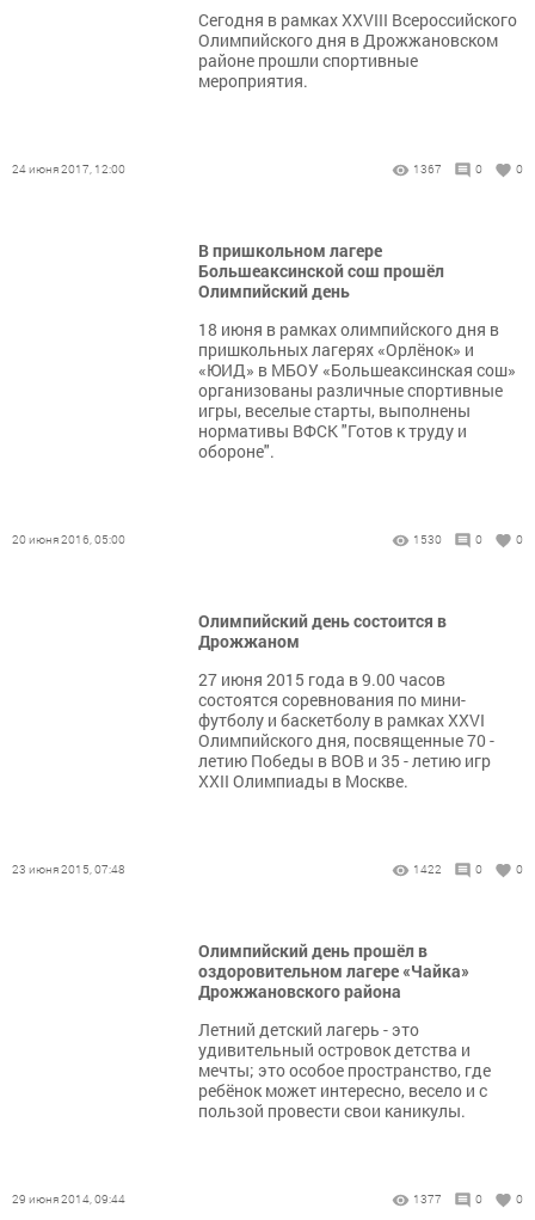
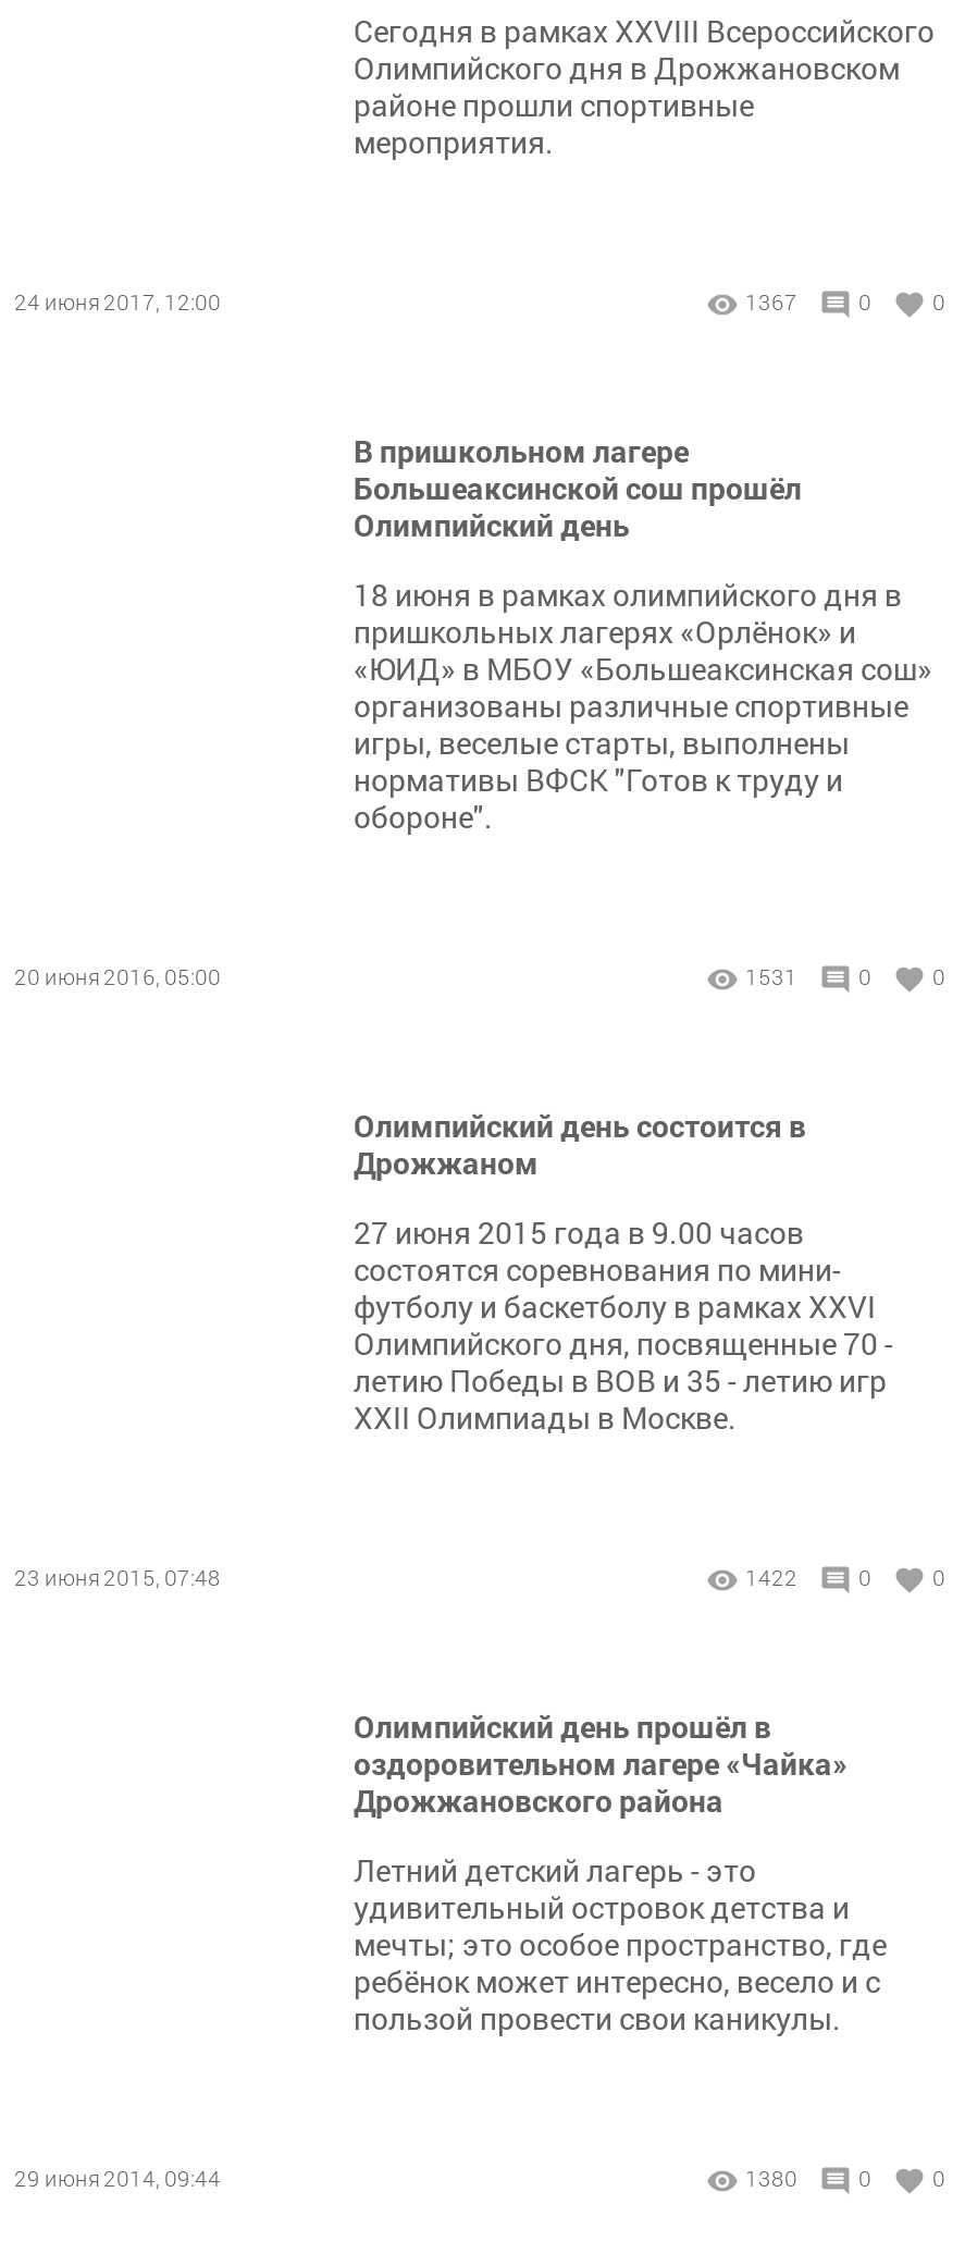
[413,532,442,548] 1530 -> [745,964,797,992] 1531
[413,1192,442,1207] 1377 -> [745,2165,797,2194] 1380

